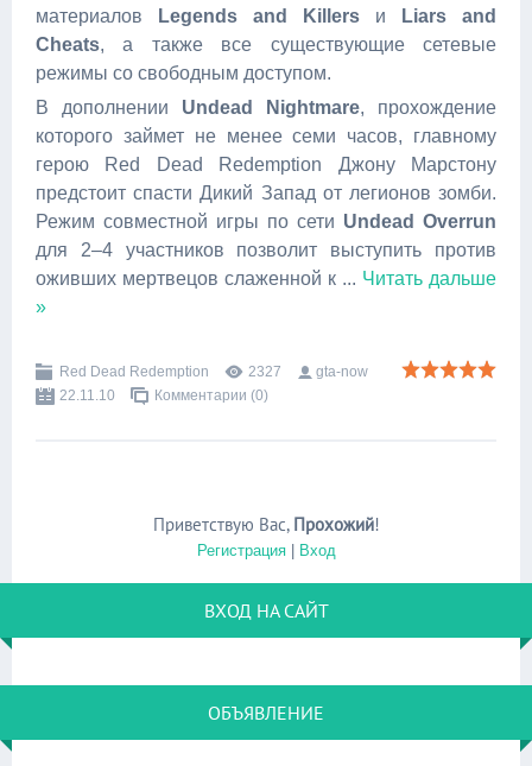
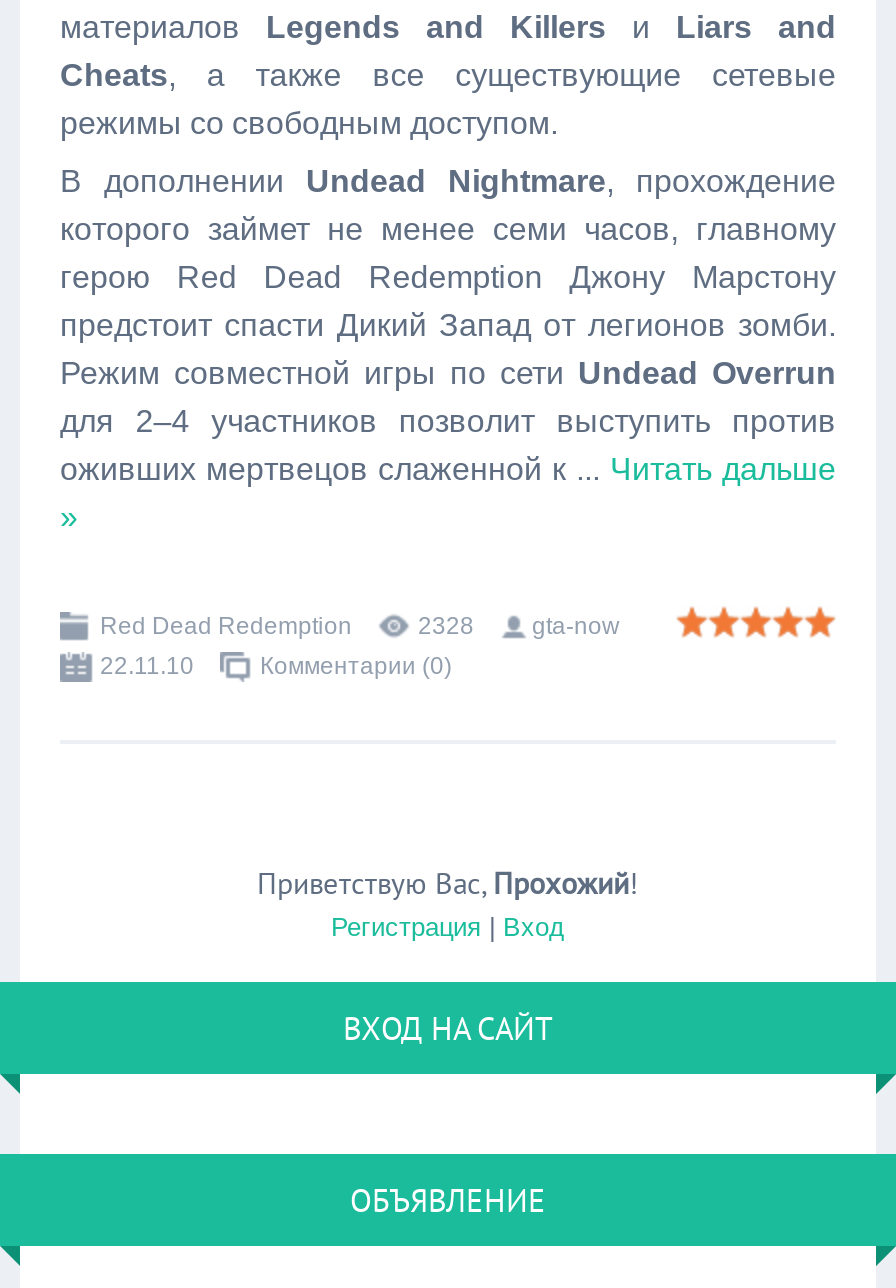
[248,363,281,380] 2327 -> [418,611,474,639] 2328

